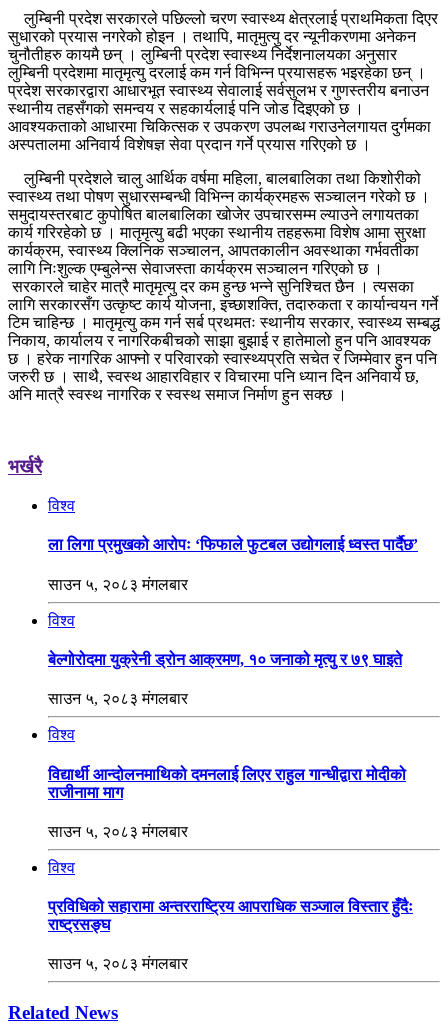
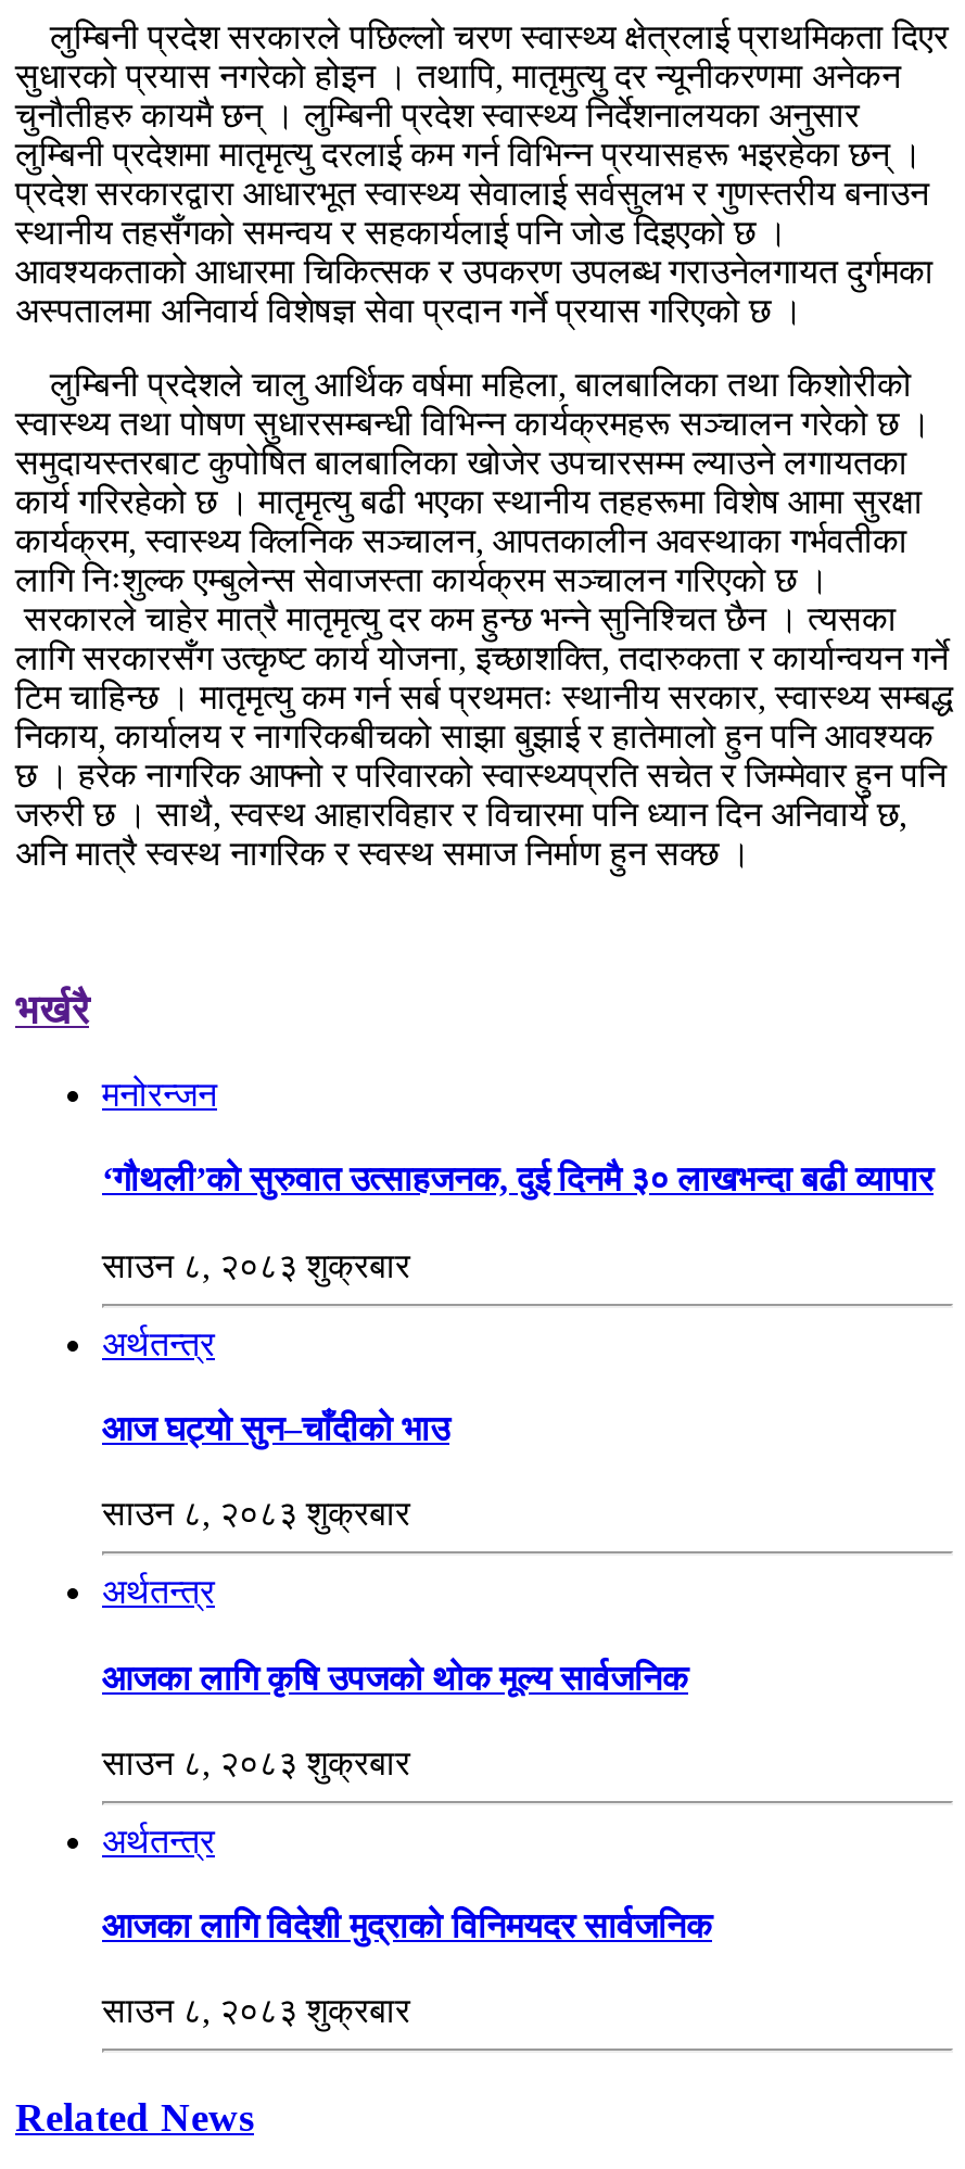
[48,497,75,514] विश्व -> [102,1076,217,1113] मनोरन्जन
[48,536,418,553] ला लिगा प्रमुखको आरोपः ‘फिफाले फुटबल उद्योगलाई ध्वस्त पार्दैछ’ -> [102,1162,934,1198] ‘गौथली’को सुरुवात उत्साहजनक, दुई दिनमै ३० लाखभन्दा बढी व्यापार
[48,576,188,593] साउन ५, २०८३ मंगलबार -> [102,1247,410,1284] साउन ८, २०८३ शुक्रबार
[48,612,75,629] विश्व -> [102,1325,215,1362] अर्थतन्त्र
[48,651,402,668] बेल्गोरोदमा युक्रेनी ड्रोन आक्रमण, १० जनाको मृत्यु र ७९ घाइते -> [102,1410,449,1447] आज घट्यो सुन–चाँदीको भाउ
[48,690,188,707] साउन ५, २०८३ मंगलबार -> [102,1495,410,1532] साउन ८, २०८३ शुक्रबार
[48,726,75,743] विश्व -> [102,1573,215,1610] अर्थतन्त्र
[48,765,406,800] विद्यार्थी आन्दोलनमाथिको दमनलाई लिएर राहुल गान्धीद्वारा मोदीको | राजीनामा माग -> [102,1659,688,1696] आजका लागि कृषि उपजको थोक मूल्य सार्वजनिक
[48,823,188,840] साउन ५, २०८३ मंगलबार -> [102,1744,410,1781] साउन ८, २०८३ शुक्रबार
[48,859,75,876] विश्व -> [102,1822,215,1859] अर्थतन्त्र
[48,898,413,933] प्रविधिको सहारामा अन्तरराष्ट्रिय आपराधिक सञ्जाल विस्तार हुँदैः | राष्ट्रसङ्घ -> [102,1907,712,1944] आजका लागि विदेशी मुद्राको विनिमयदर सार्वजनिक
[48,955,188,972] साउन ५, २०८३ मंगलबार -> [102,1993,410,2030] साउन ८, २०८३ शुक्रबार

